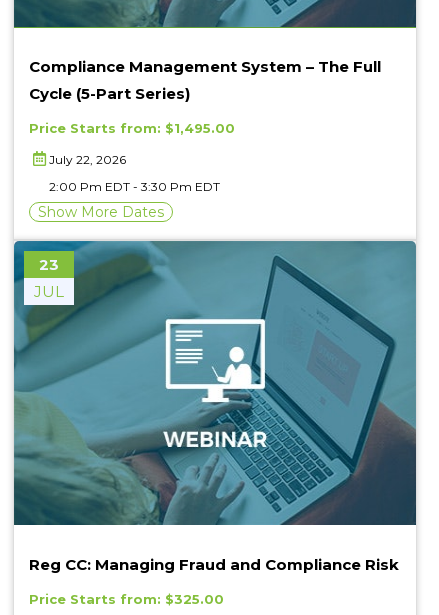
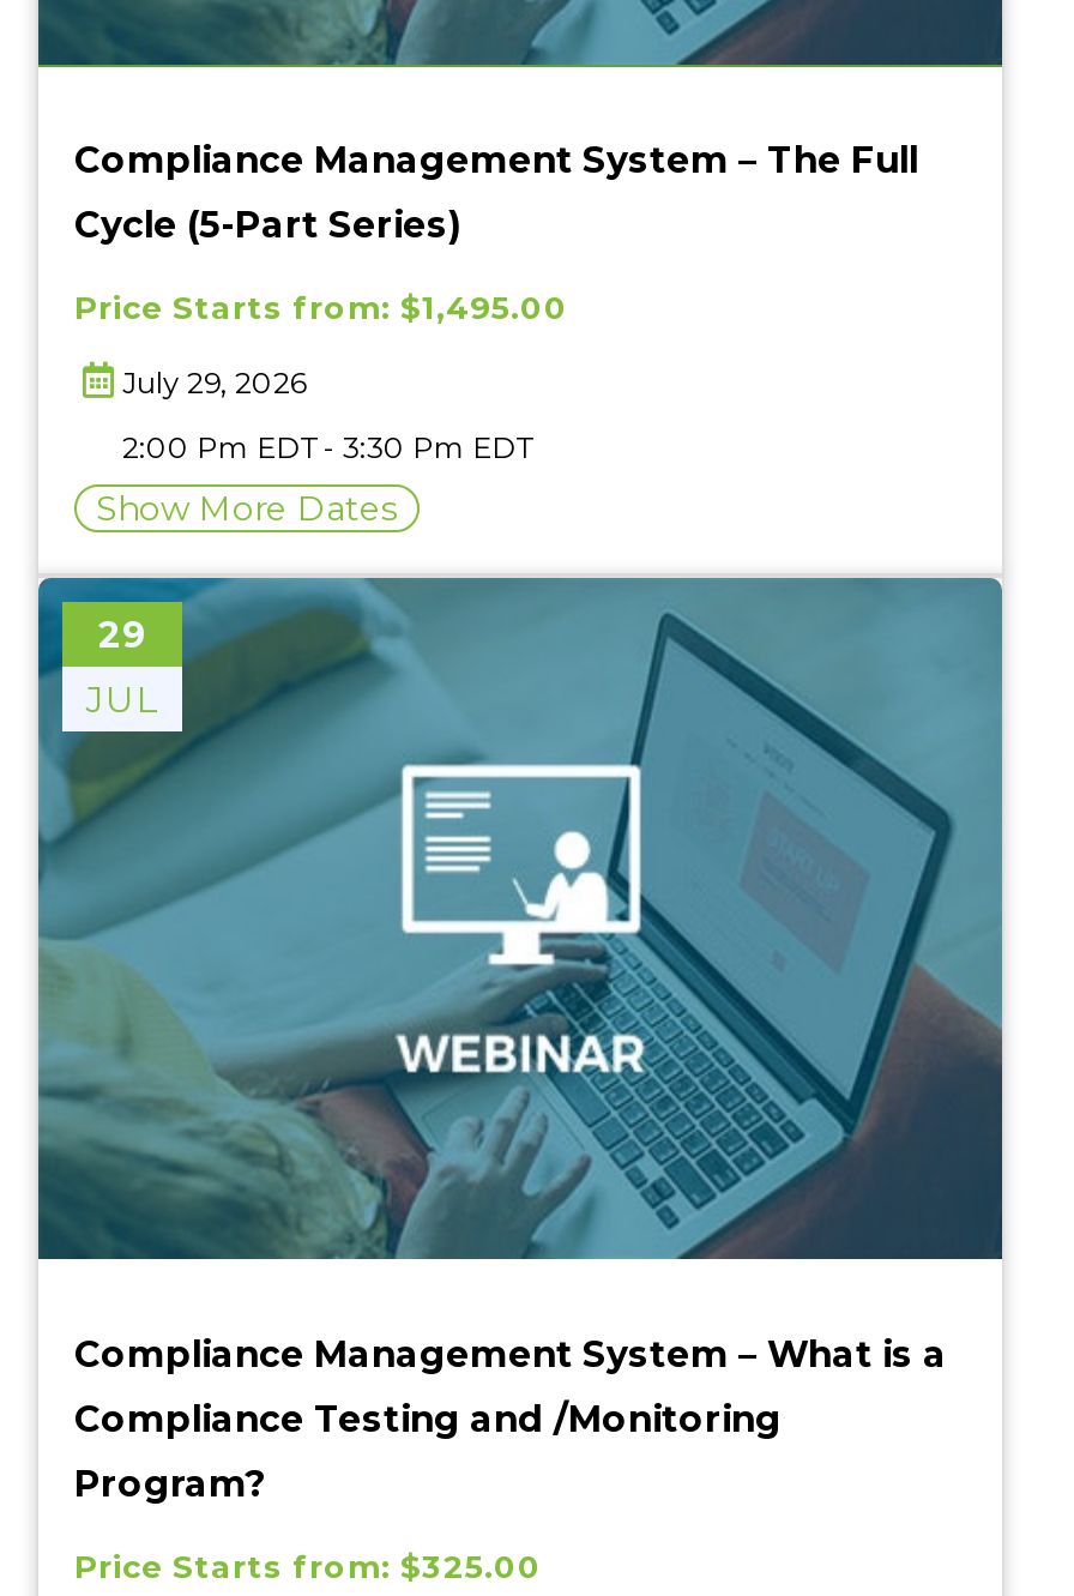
[49,152,126,167] July 22, 2026 -> [122,364,307,400] July 29, 2026
[39,255,59,274] 23 -> [98,611,146,657] 29
[29,555,399,574] Reg CC: Managing Fraud and Compliance Risk -> [74,1331,947,1506] Compliance Management System – What is a | Compliance Testing and /Monitoring | Program?

